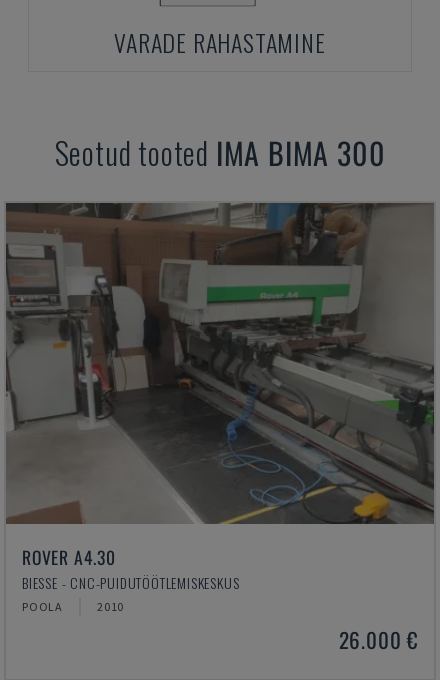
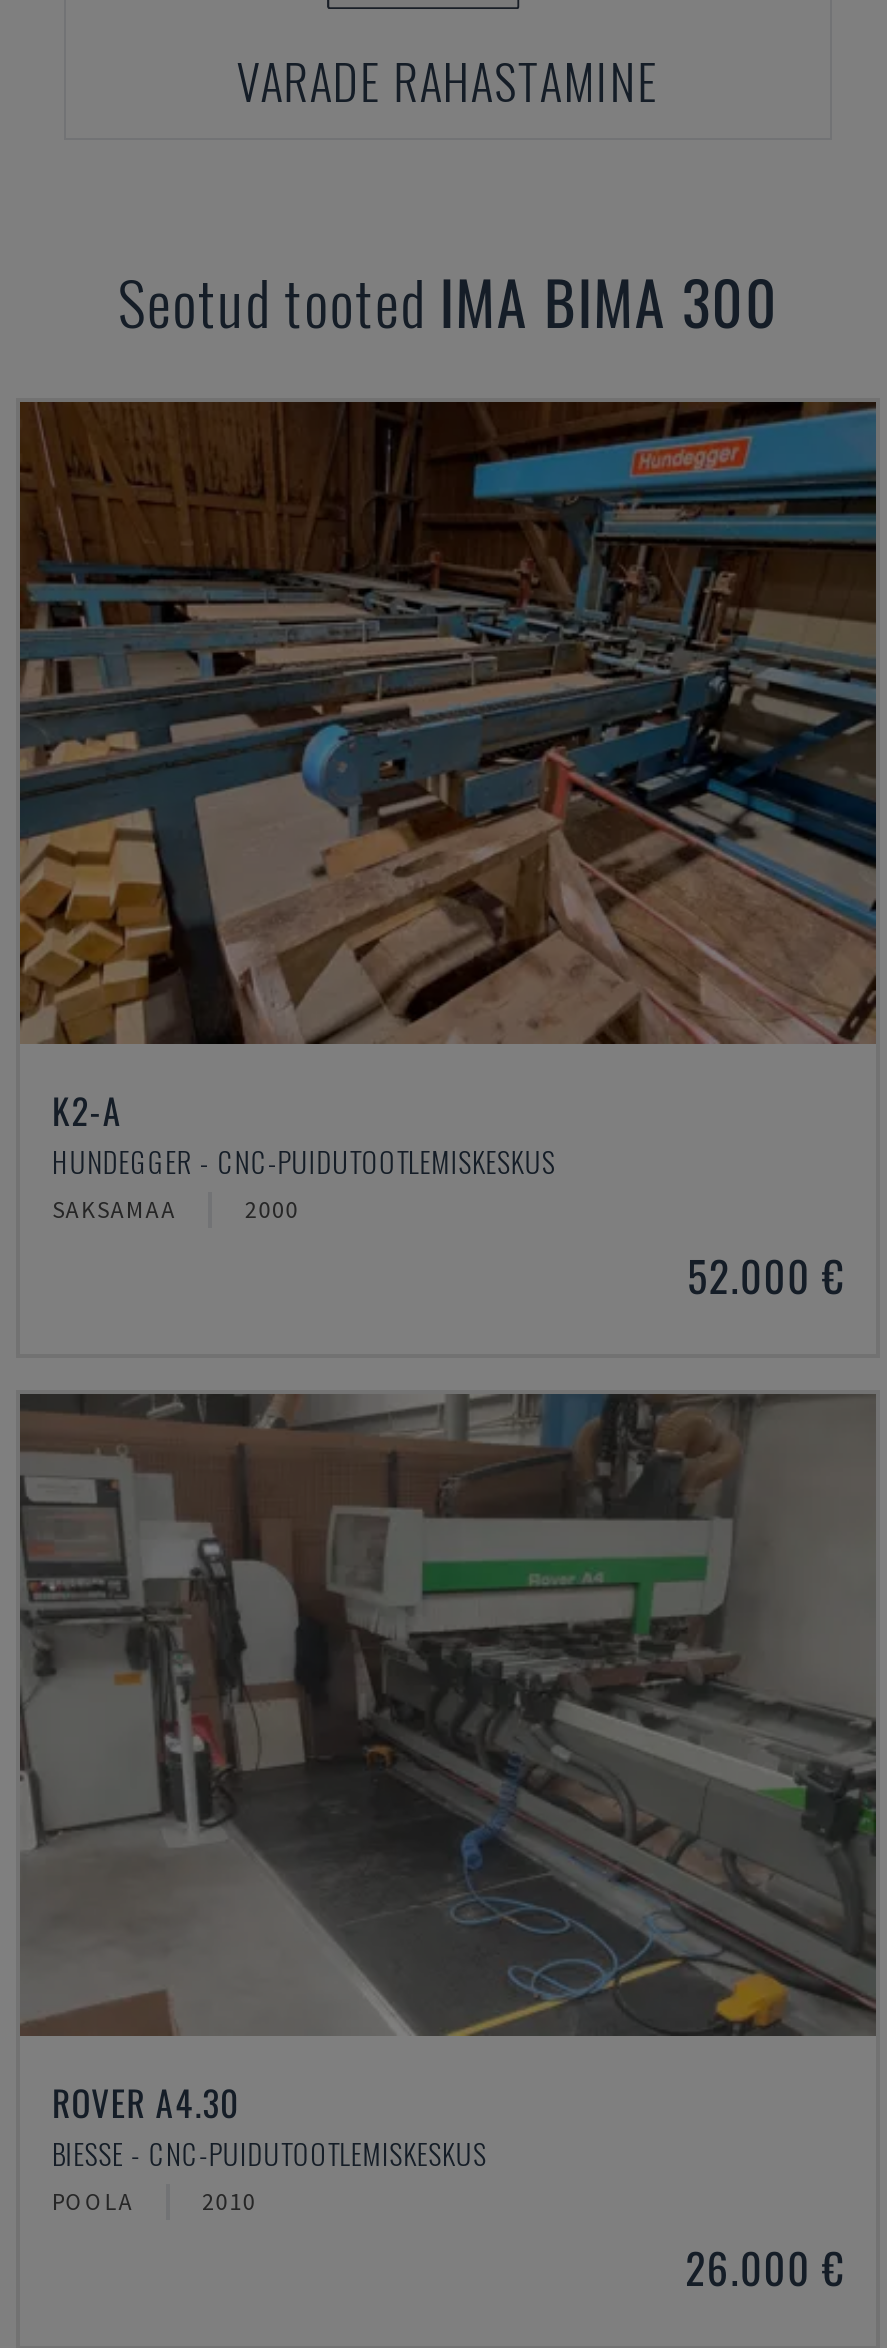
none -> [18,400,878,1306] [image] | K2-A | HUNDEGGER - CNC-PUIDUTÖÖTLEMISKESKUS | SAKSAMAA | 2000 | 52.000 €

